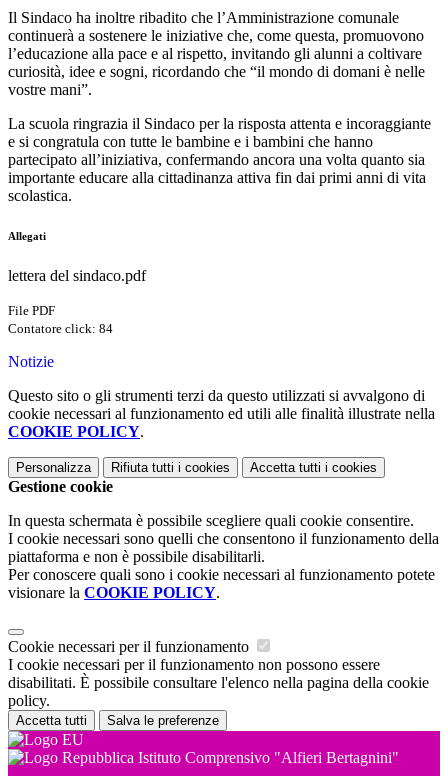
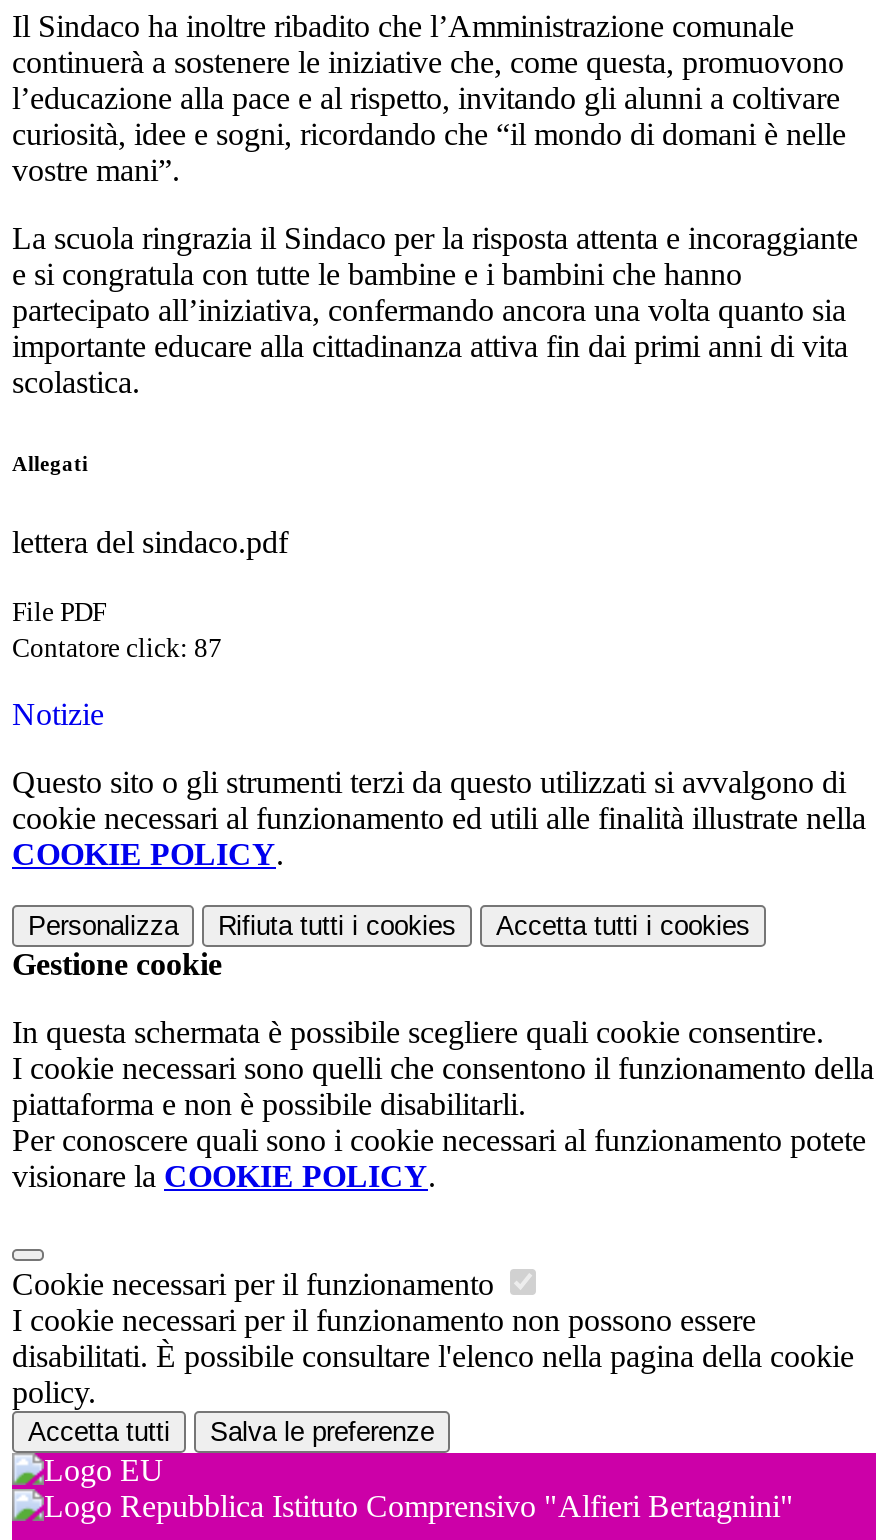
[8,321,113,336] Contatore click: 84 -> [12,633,222,663] Contatore click: 87

